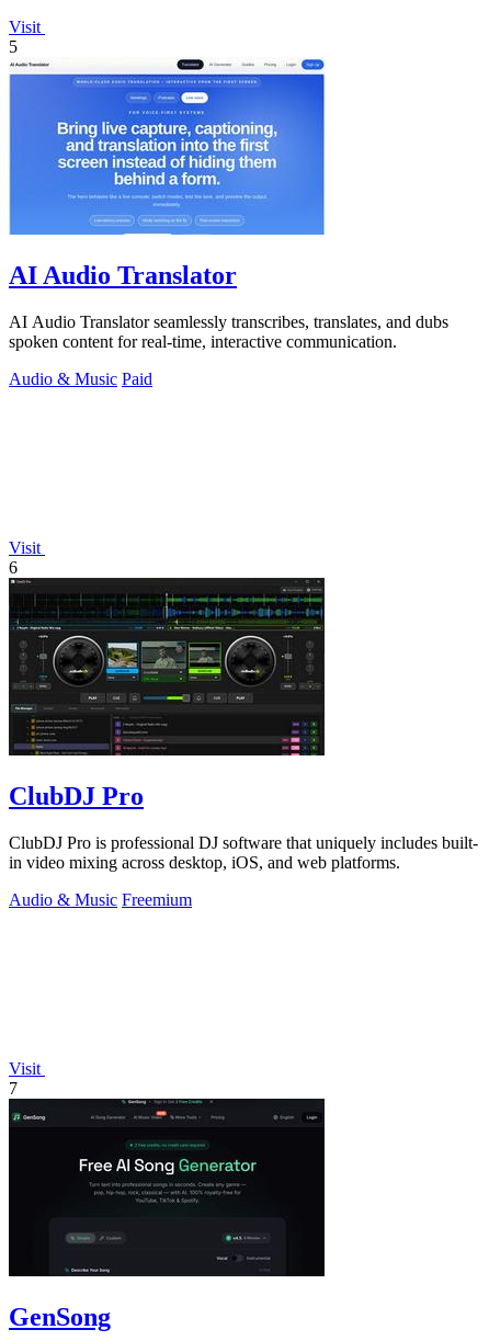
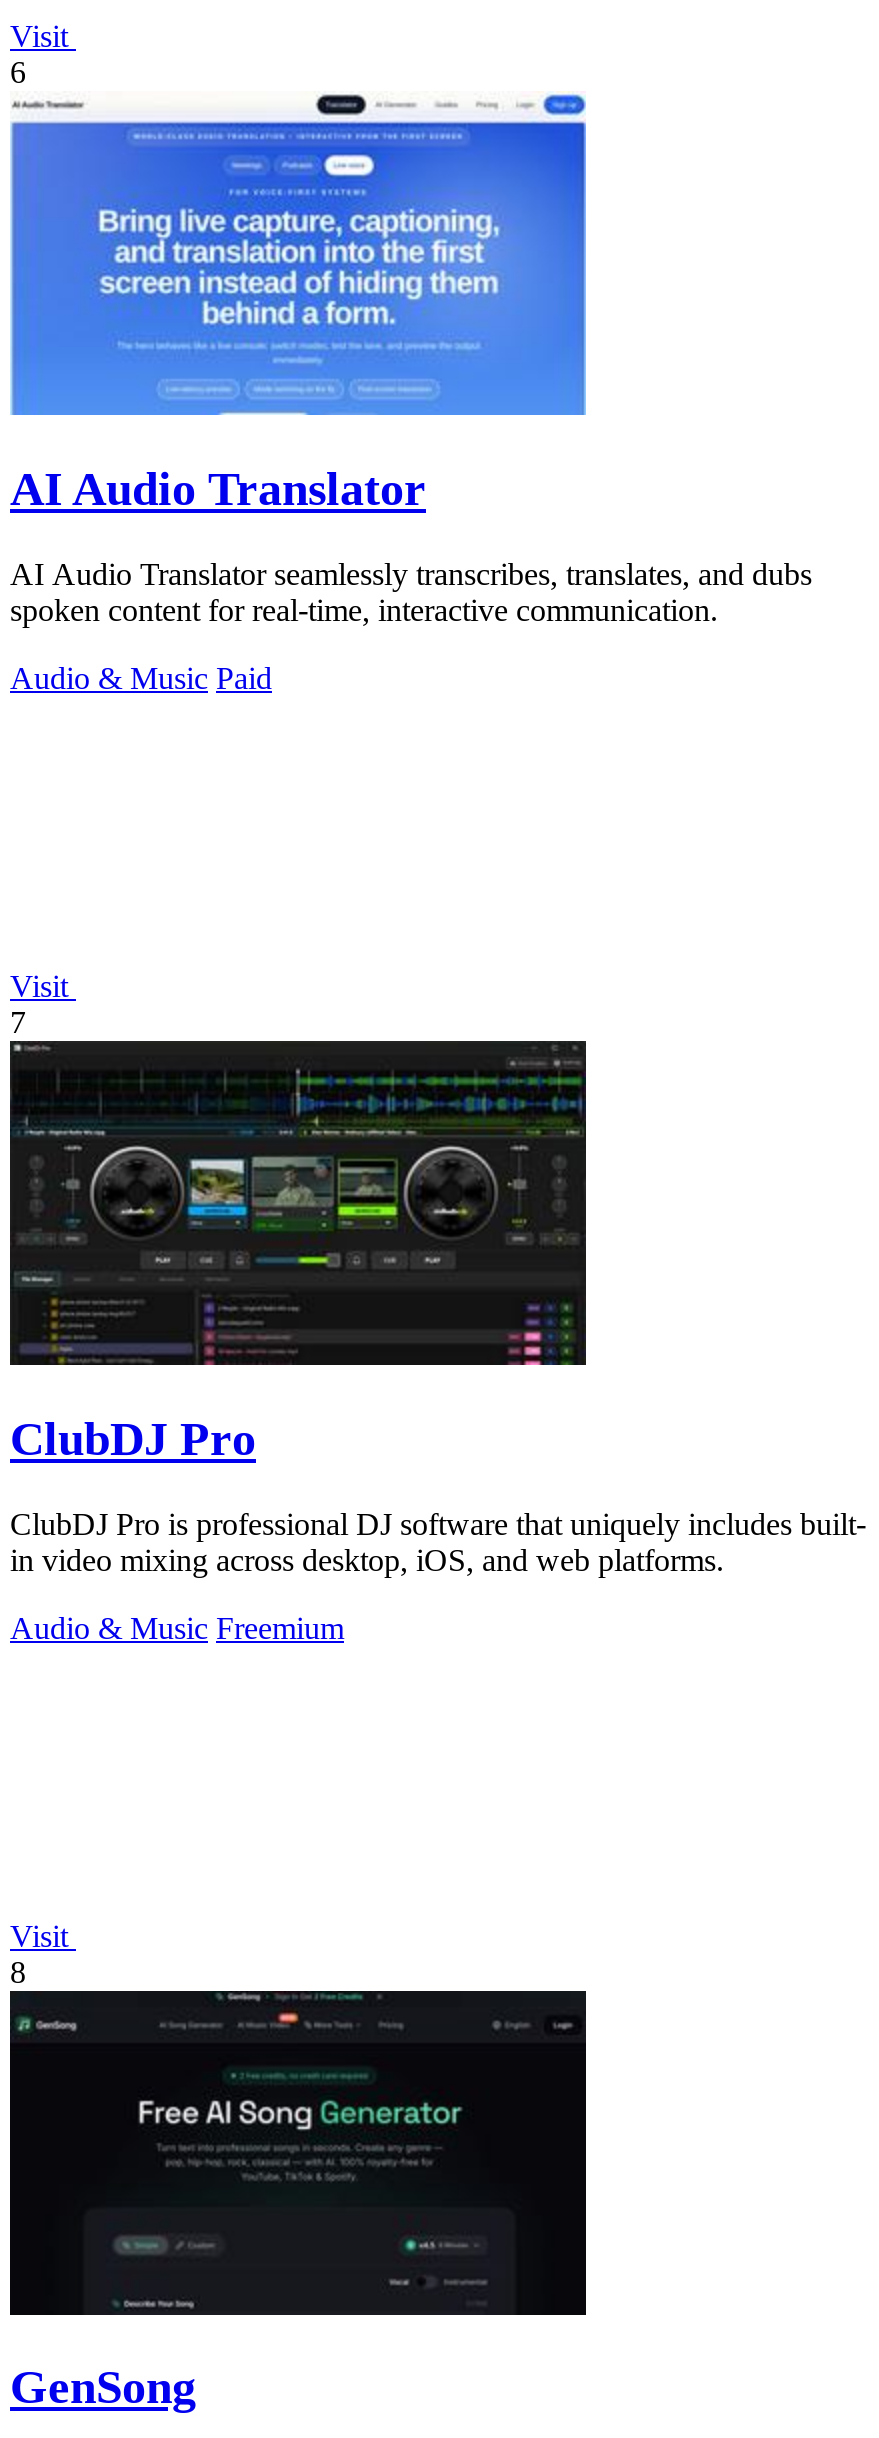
[9,37,18,56] 5 -> [10,55,26,89] 6
[9,558,18,577] 6 -> [10,1005,26,1039] 7
[9,1079,18,1097] 7 -> [10,1955,26,1989] 8

